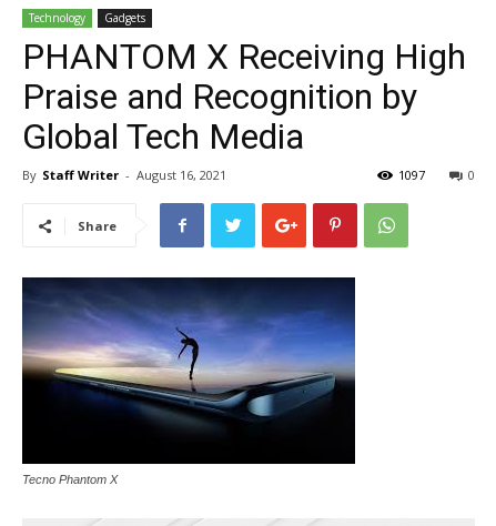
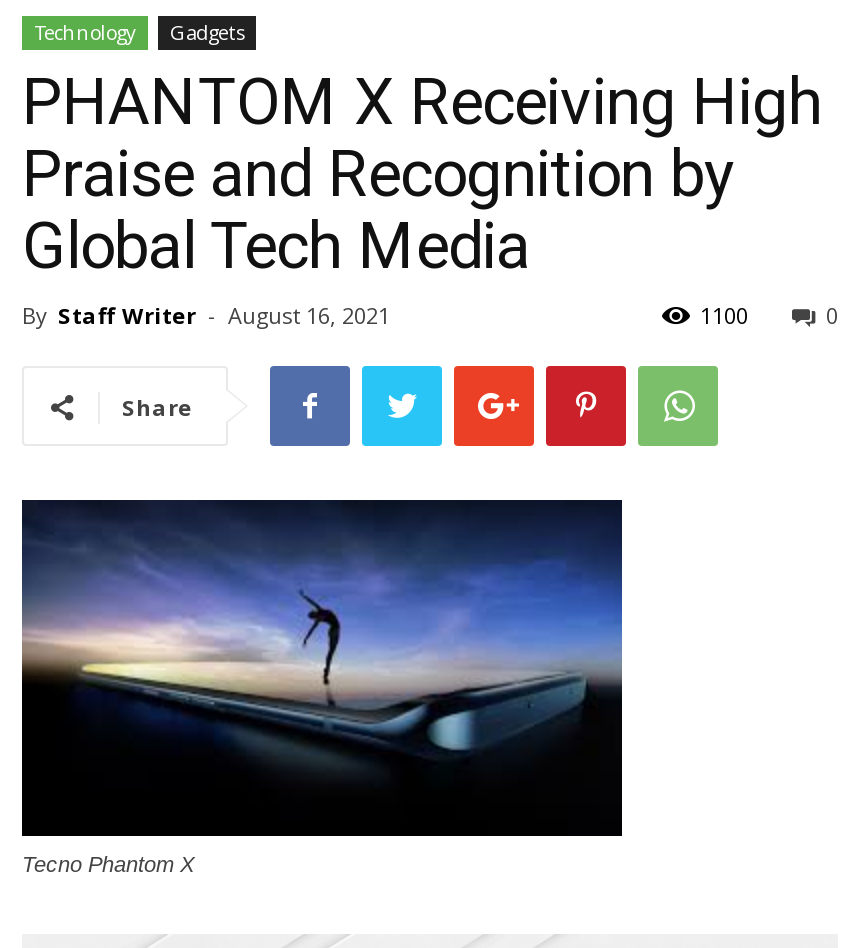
[398,166,425,183] 1097 -> [700,300,748,330] 1100

